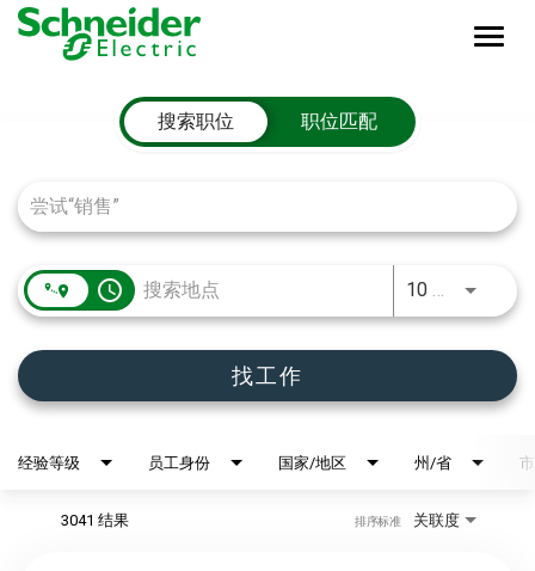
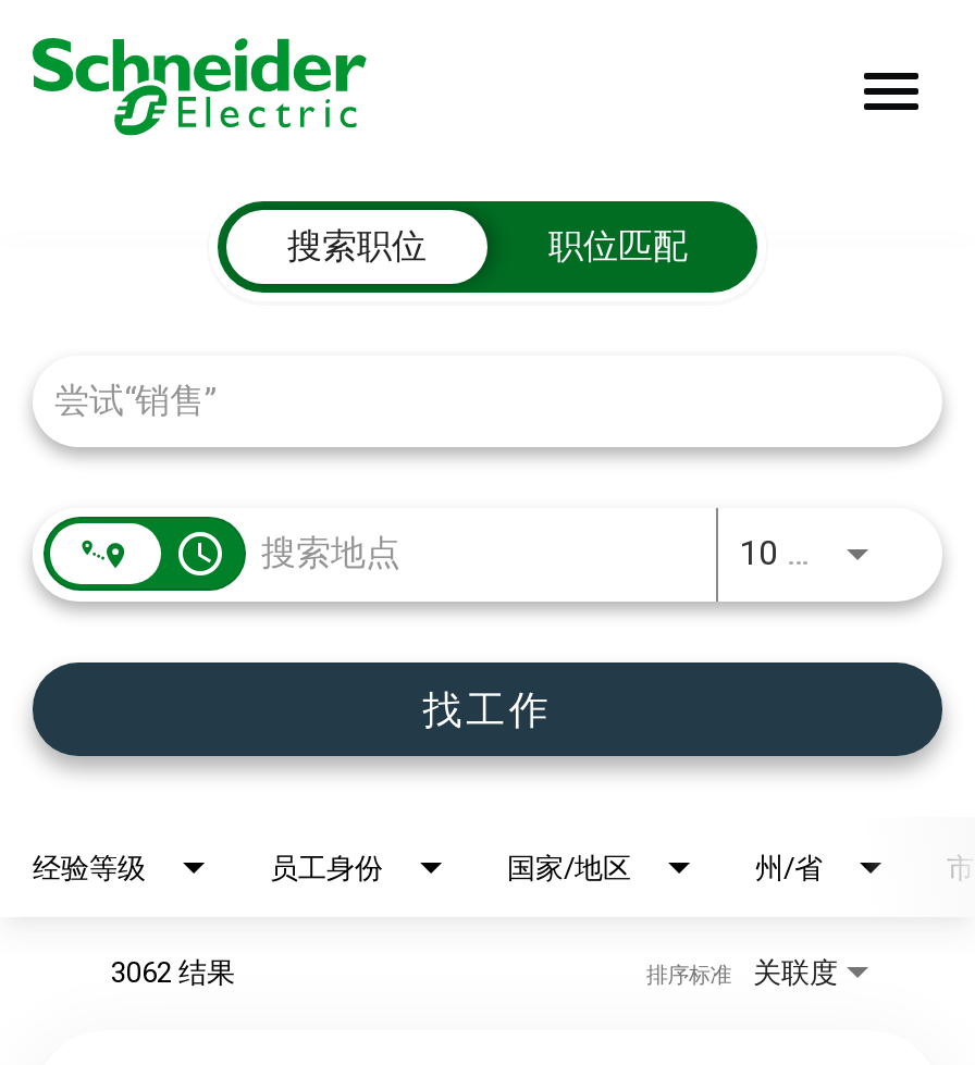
[61,511,129,529] 3041 结果 -> [111,956,235,989] 3062 结果

